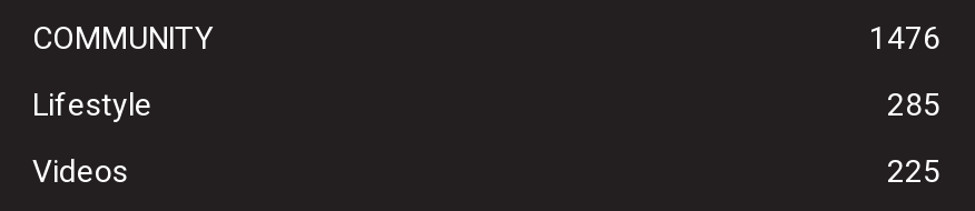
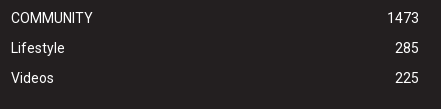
[869,21,940,56] 1476 -> [387,10,419,26] 1473

